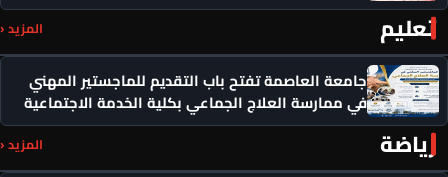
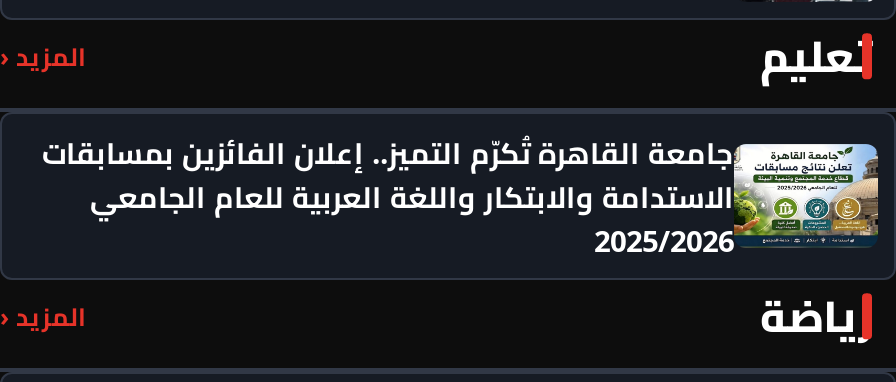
[24,64,440,117] [image] | جامعة العاصمة تفتح باب التقديم للماجستير المهني | في ممارسة العلاج الجماعي بكلية الخدمة الاجتماعية -> [42,132,878,260] [image] | جامعة القاهرة تُكرّم التميز.. إعلان الفائزين بمسابقات | الاستدامة والابتكار واللغة العربية للعام الجامعي | 2025/2026

